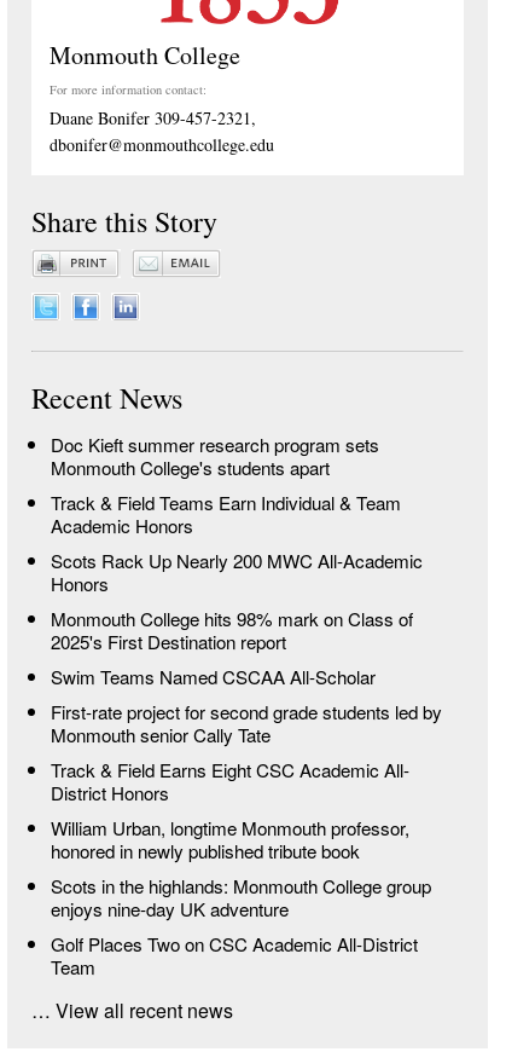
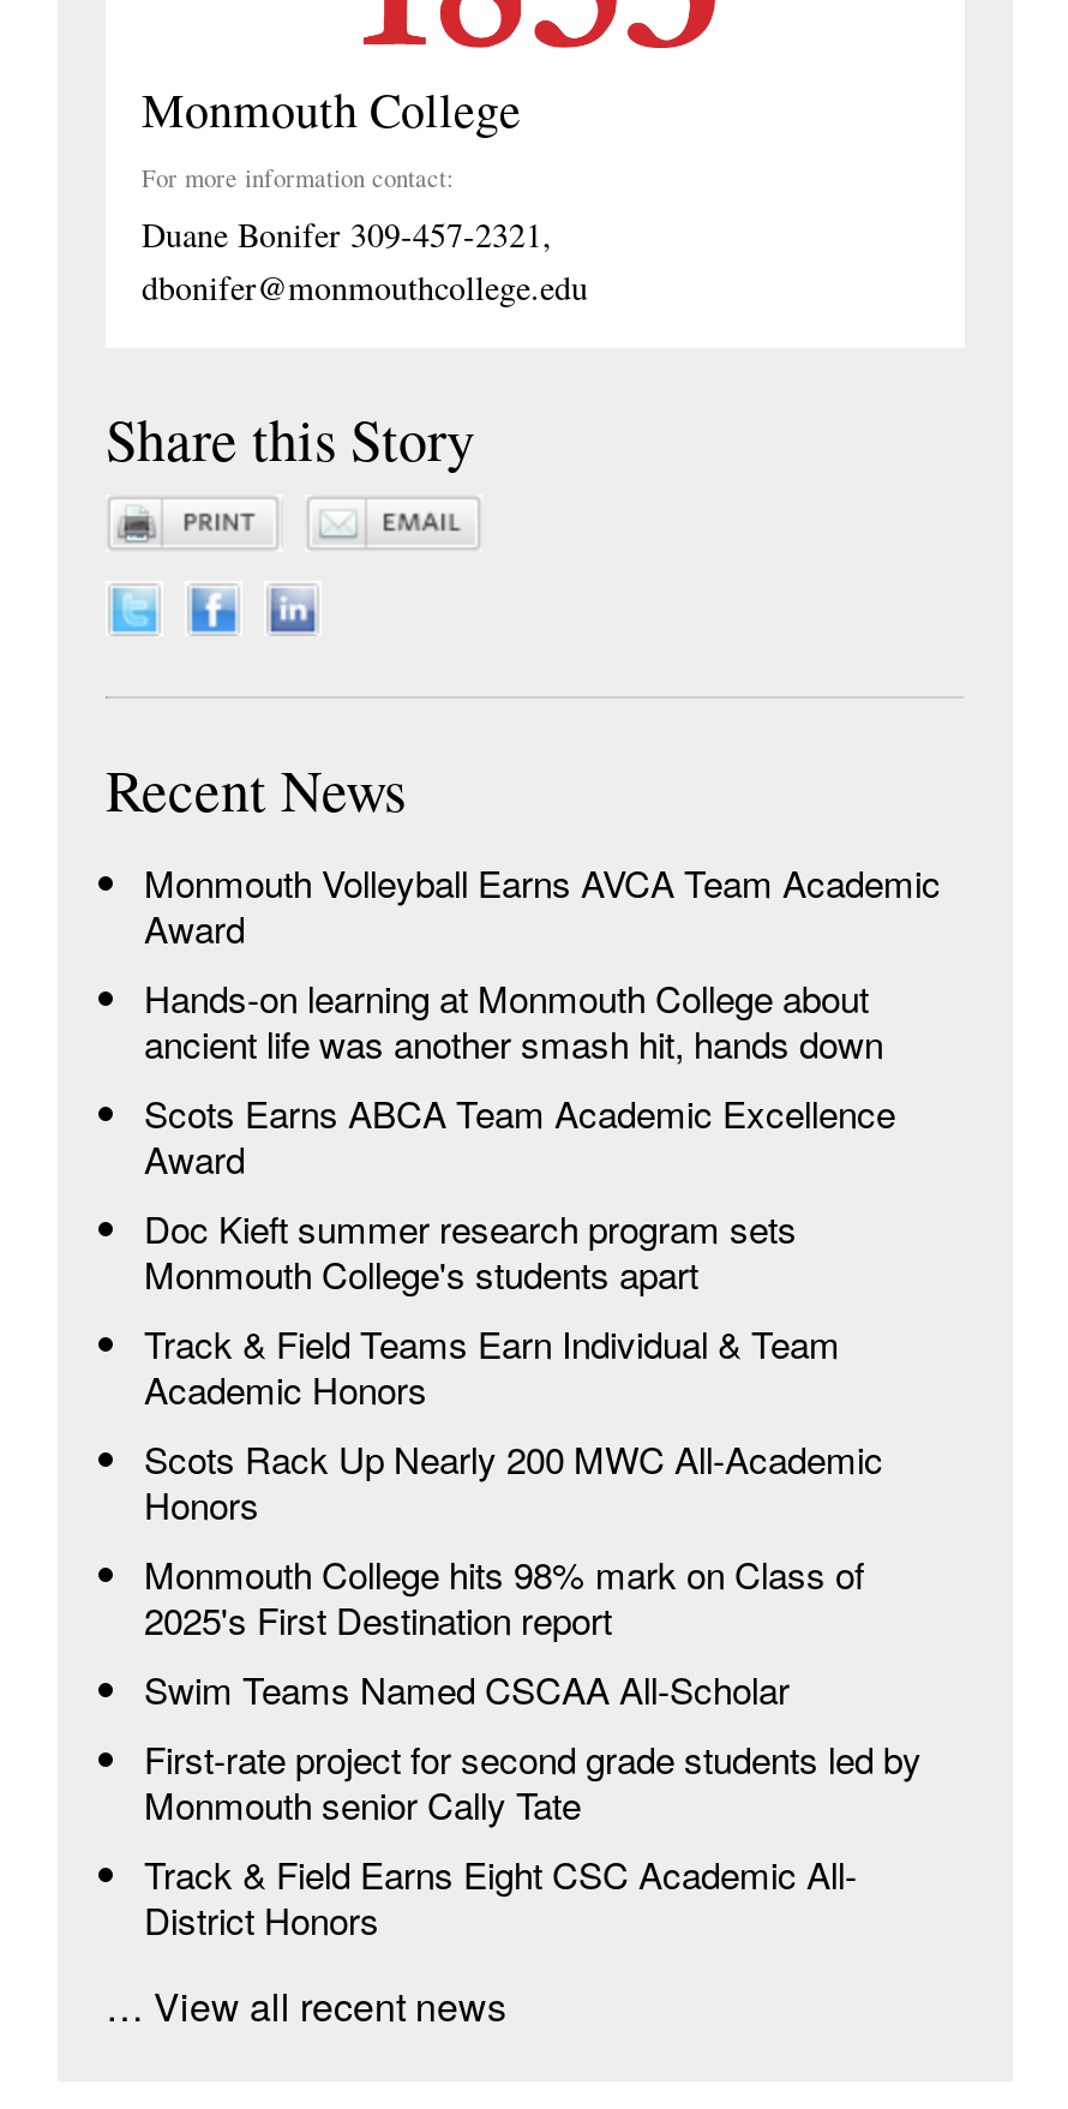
none -> [144,856,941,1183] Monmouth Volleyball Earns AVCA Team Academic | Award | Hands-on learning at Monmouth College about | ancient life was another smash hit, hands down | Scots Earns ABCA Team Academic Excellence | Award
moved [51,431,442,805] -> [144,1202,922,1944]: Doc Kieft summer research program sets | Monmouth College's students apart | Track & Field Teams Earn Individual & Team | ... | Track & Field Earns Eight CSC Academic All- | District Honors
[51,815,431,979] William Urban, longtime Monmouth professor, | honored in newly published tribute book | Scots in the highlands: Monmouth College group | enjoys nine-day UK adventure | Golf Places Two on CSC Academic All-District | Team -> none

